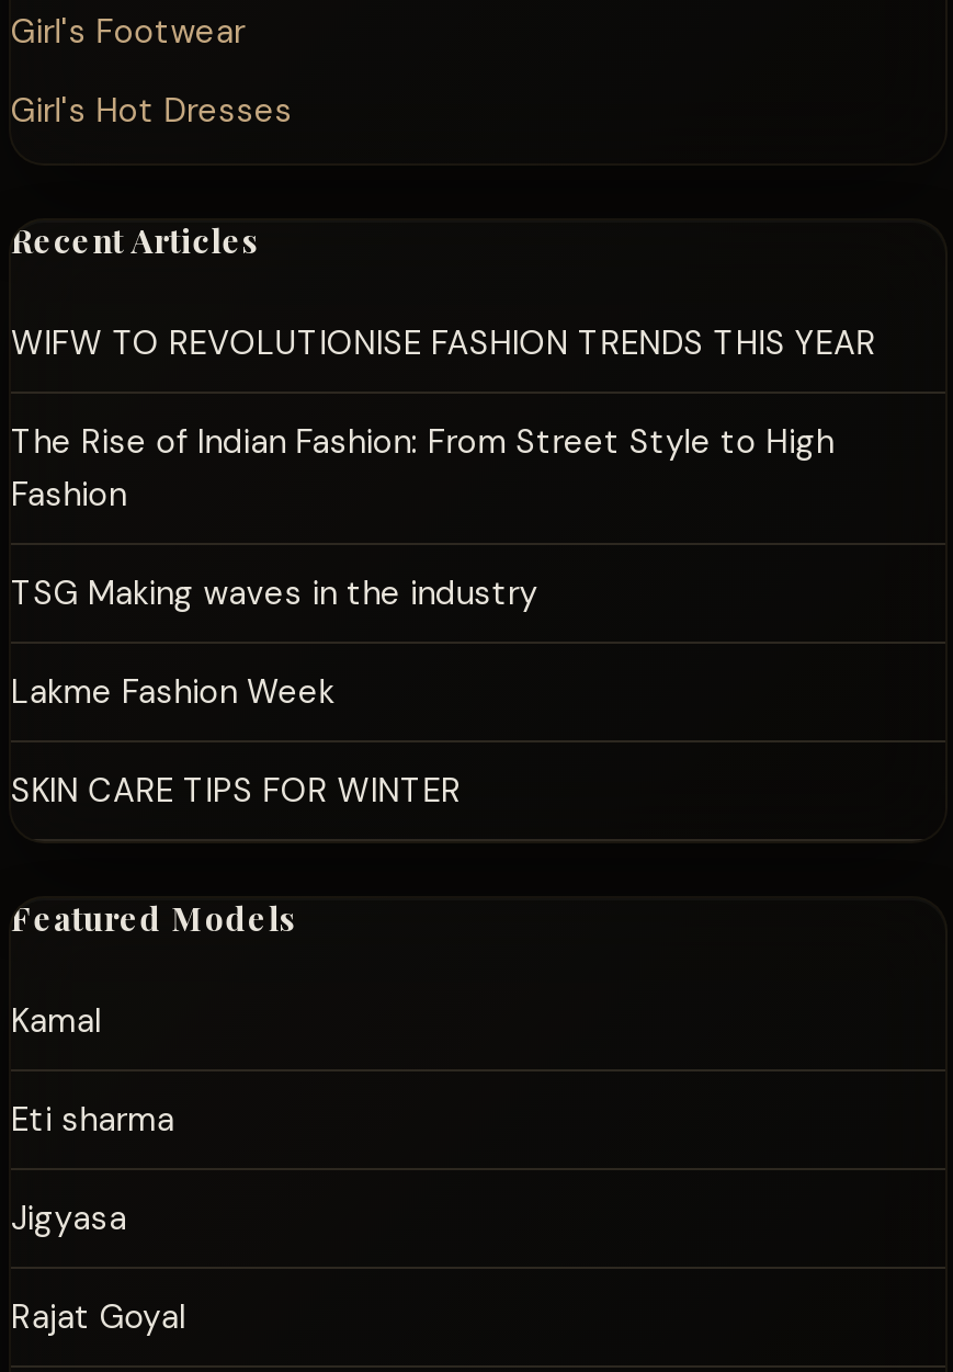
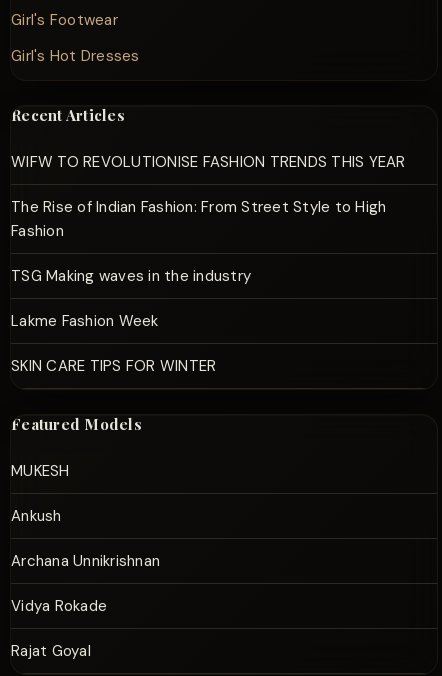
[11,999,174,1240] Kamal | Eti sharma | Jigyasa -> [11,461,160,616] MUKESH | Ankush | Archana Unnikrishnan | Vidya Rokade

